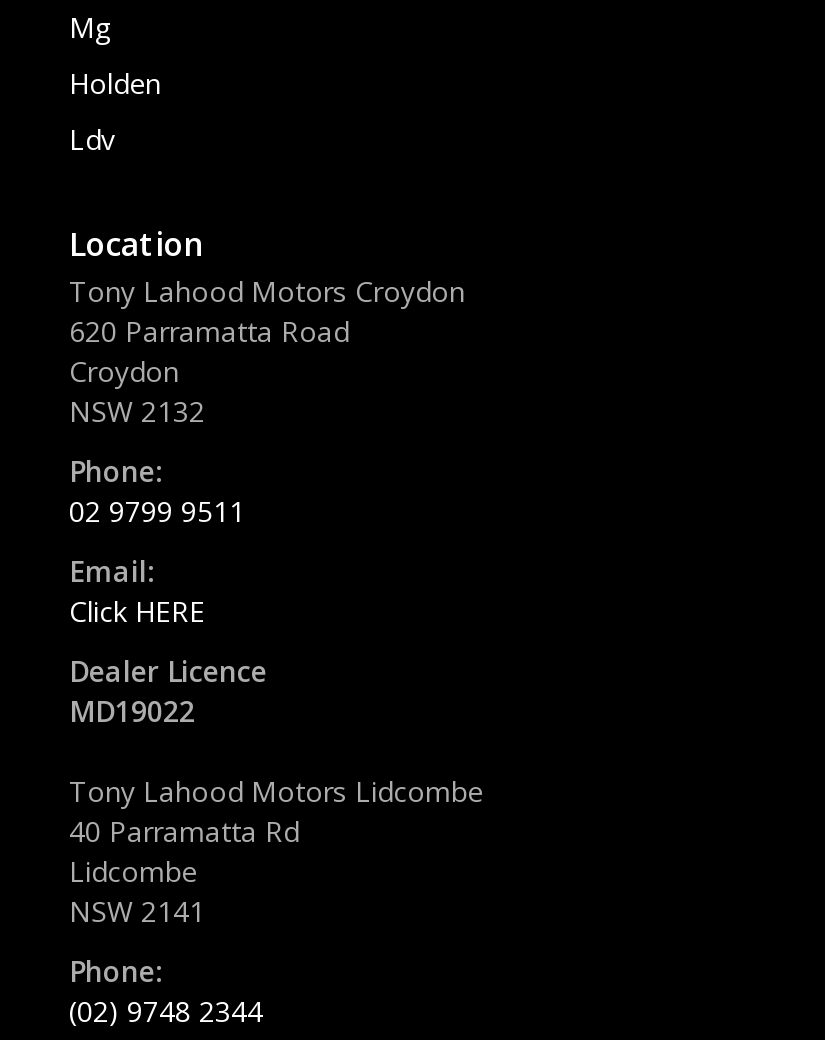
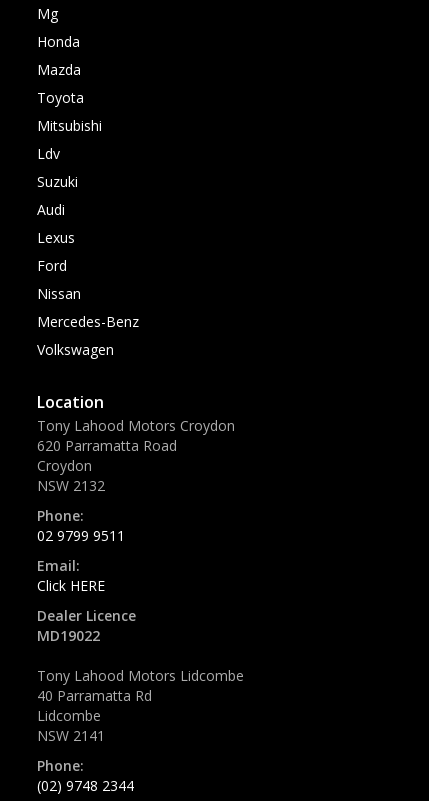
[69,64,161,102] Holden -> [37,32,102,135] Honda | Mazda | Toyota | Mitsubishi
none -> [37,172,139,359] Suzuki | Audi | Lexus | Ford | Nissan | Mercedes-Benz | Volkswagen

